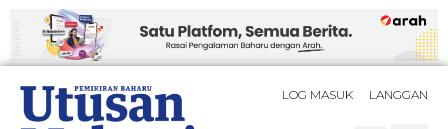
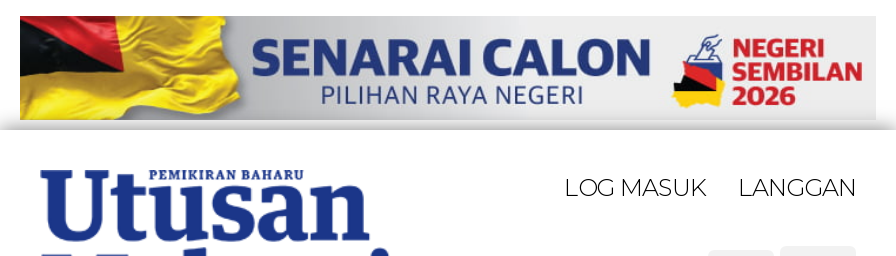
[10,9,436,61] [image] -> [18,14,864,122] [image]

